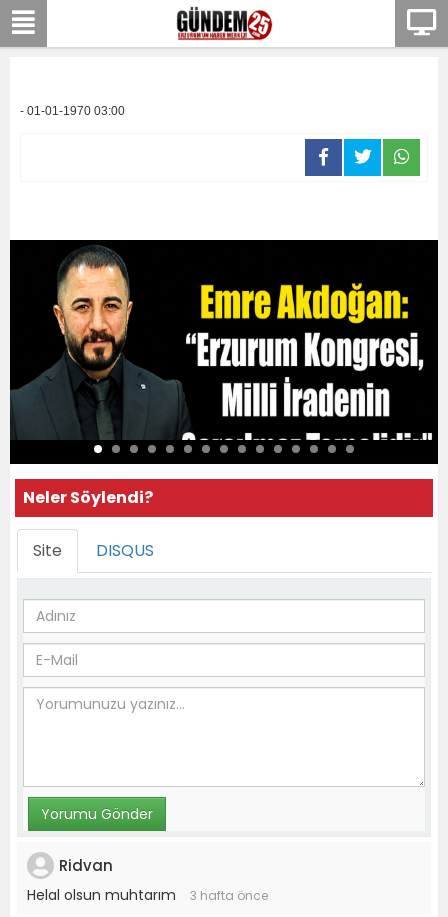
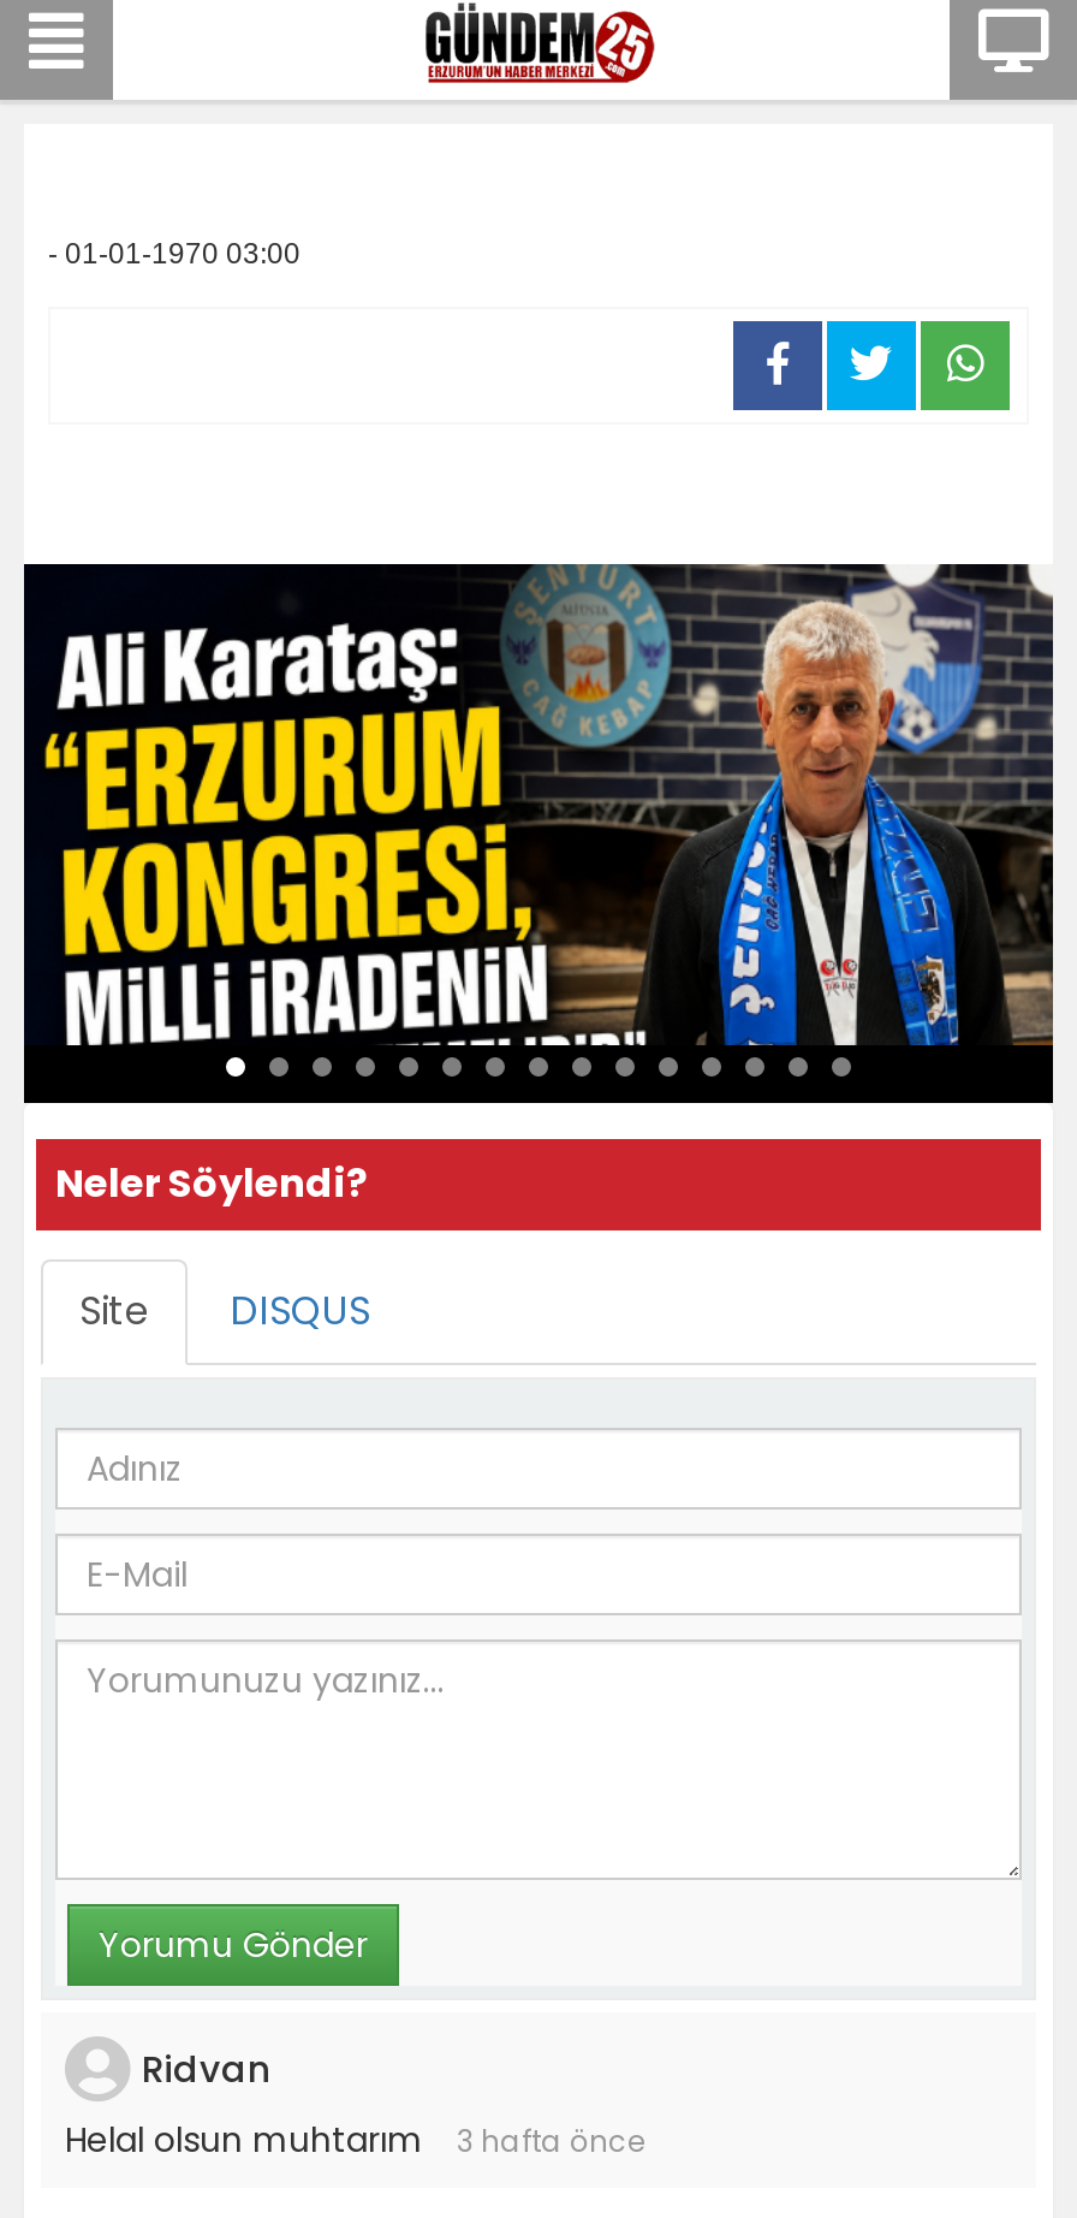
[10,239,439,441] [image] -> [26,562,1055,1048] [image]

